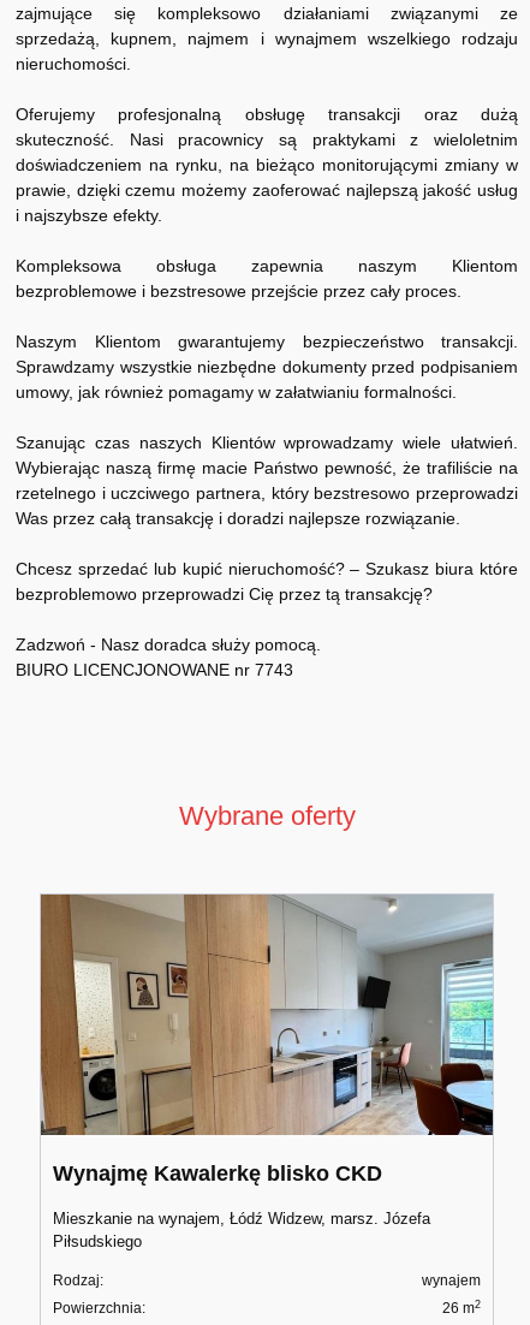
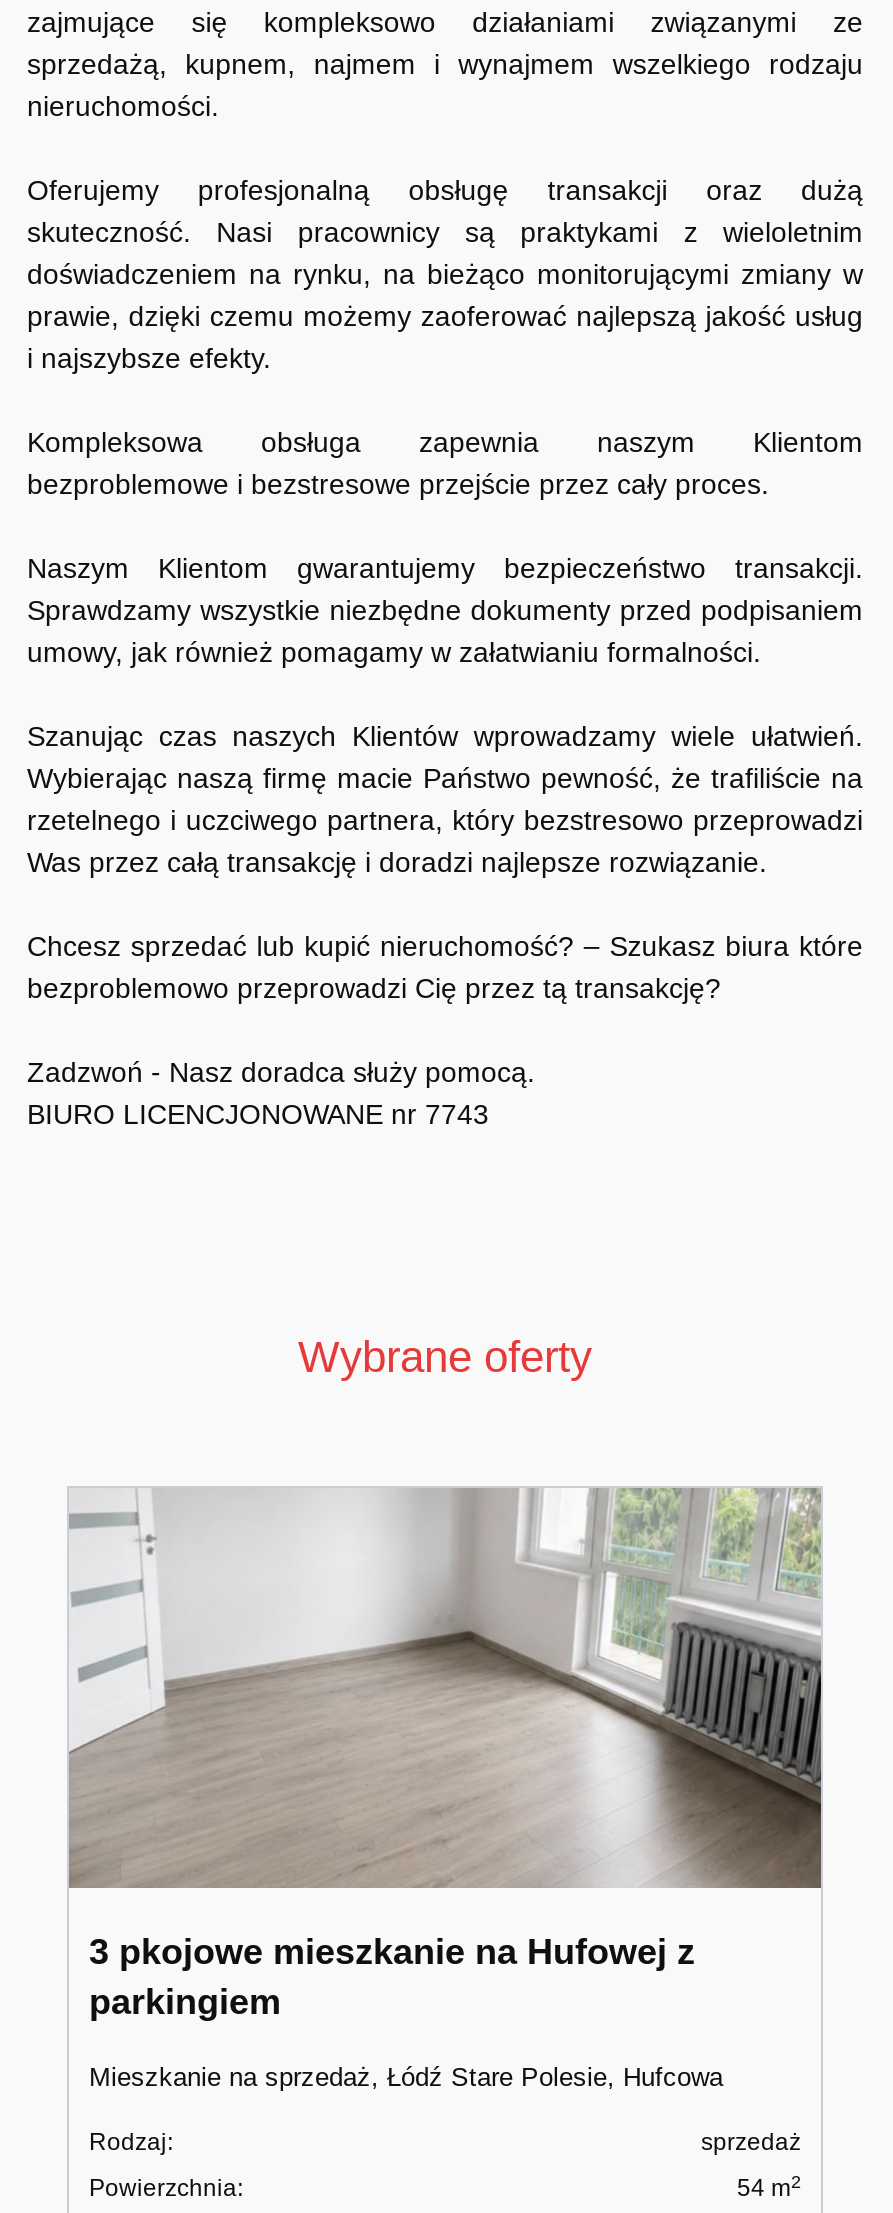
[40,893,494,1186] [image] | Wynajmę Kawalerkę blisko CKD -> [67,1486,823,2022] [image] | 3 pkojowe mieszkanie na Hufowej z | parkingiem
[53,1210,430,1250] Mieszkanie na wynajem, Łódź Widzew, marsz. Józefa | Piłsudskiego -> [89,2062,723,2092] Mieszkanie na sprzedaż, Łódź Stare Polesie, Hufcowa
[422,1272,481,1289] wynajem -> [701,2128,801,2156] sprzedaż
[442,1298,481,1317] 26 m2 -> [737,2171,801,2202] 54 m2

